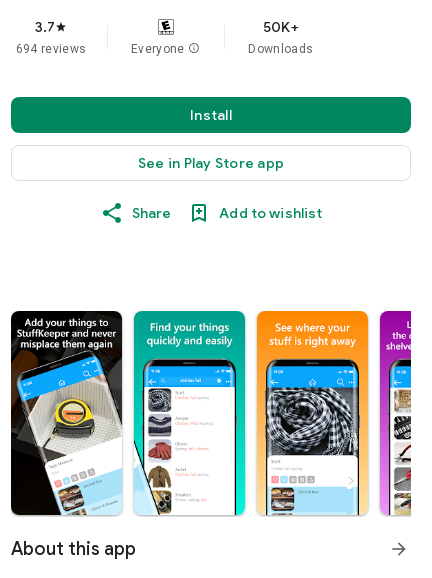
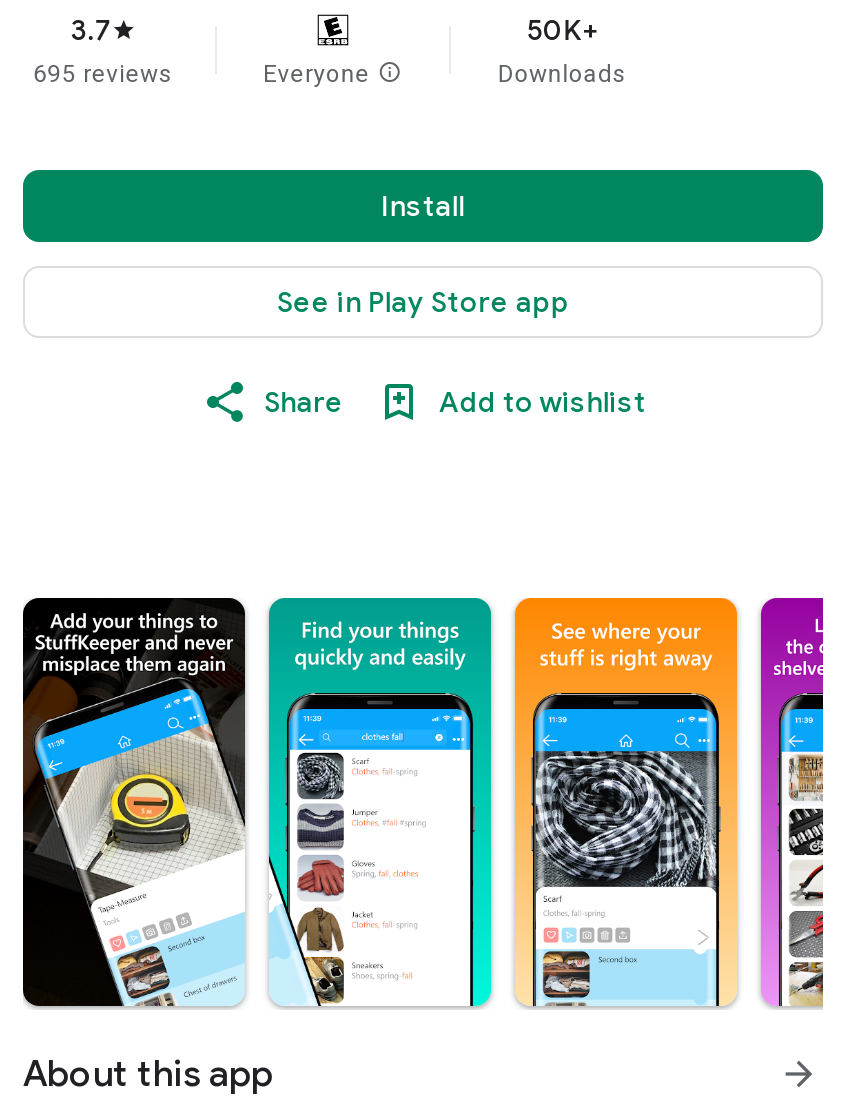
[16,42,86,56] 694 reviews -> [33,60,173,88] 695 reviews

